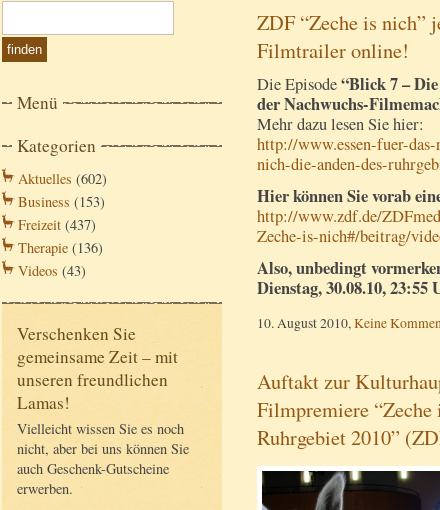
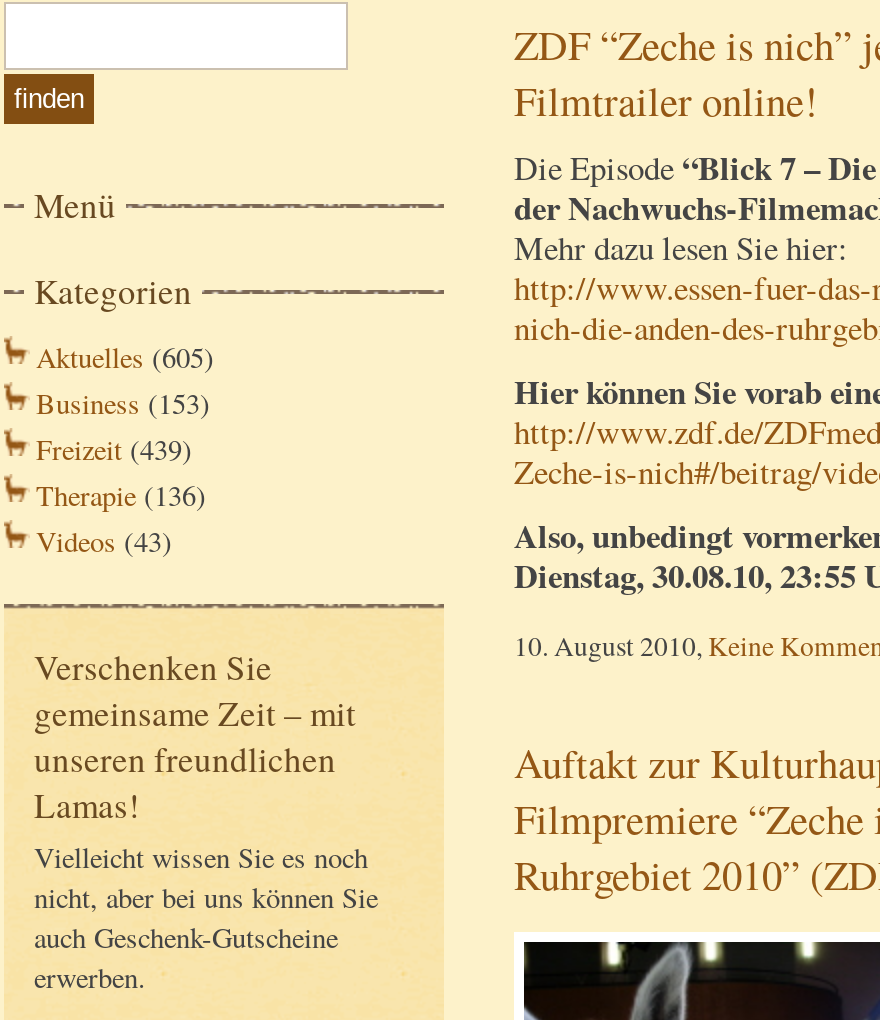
[18,169,107,188] Aktuelles (602) -> [36,339,214,377] Aktuelles (605)
[18,215,96,234] Freizeit (437) -> [36,431,192,469] Freizeit (439)

